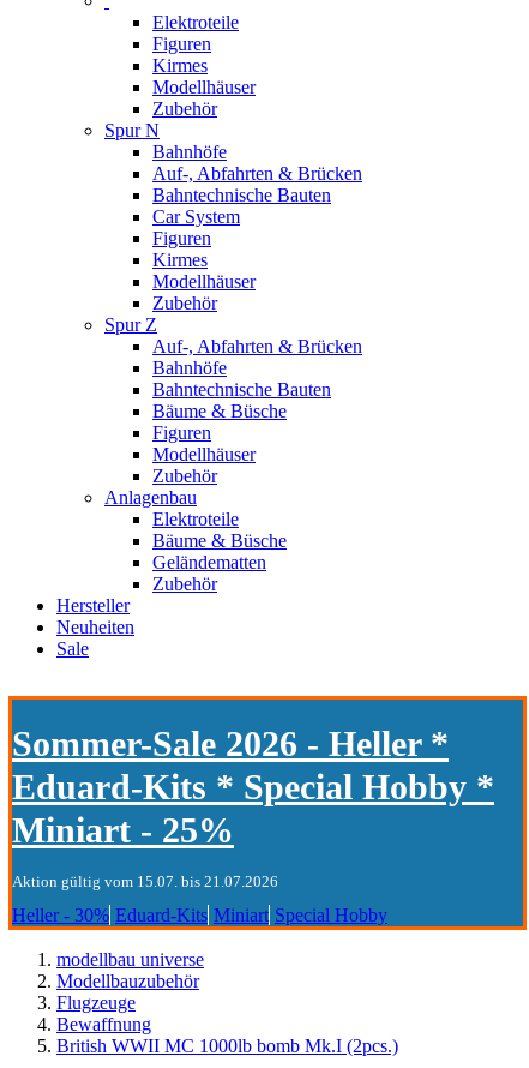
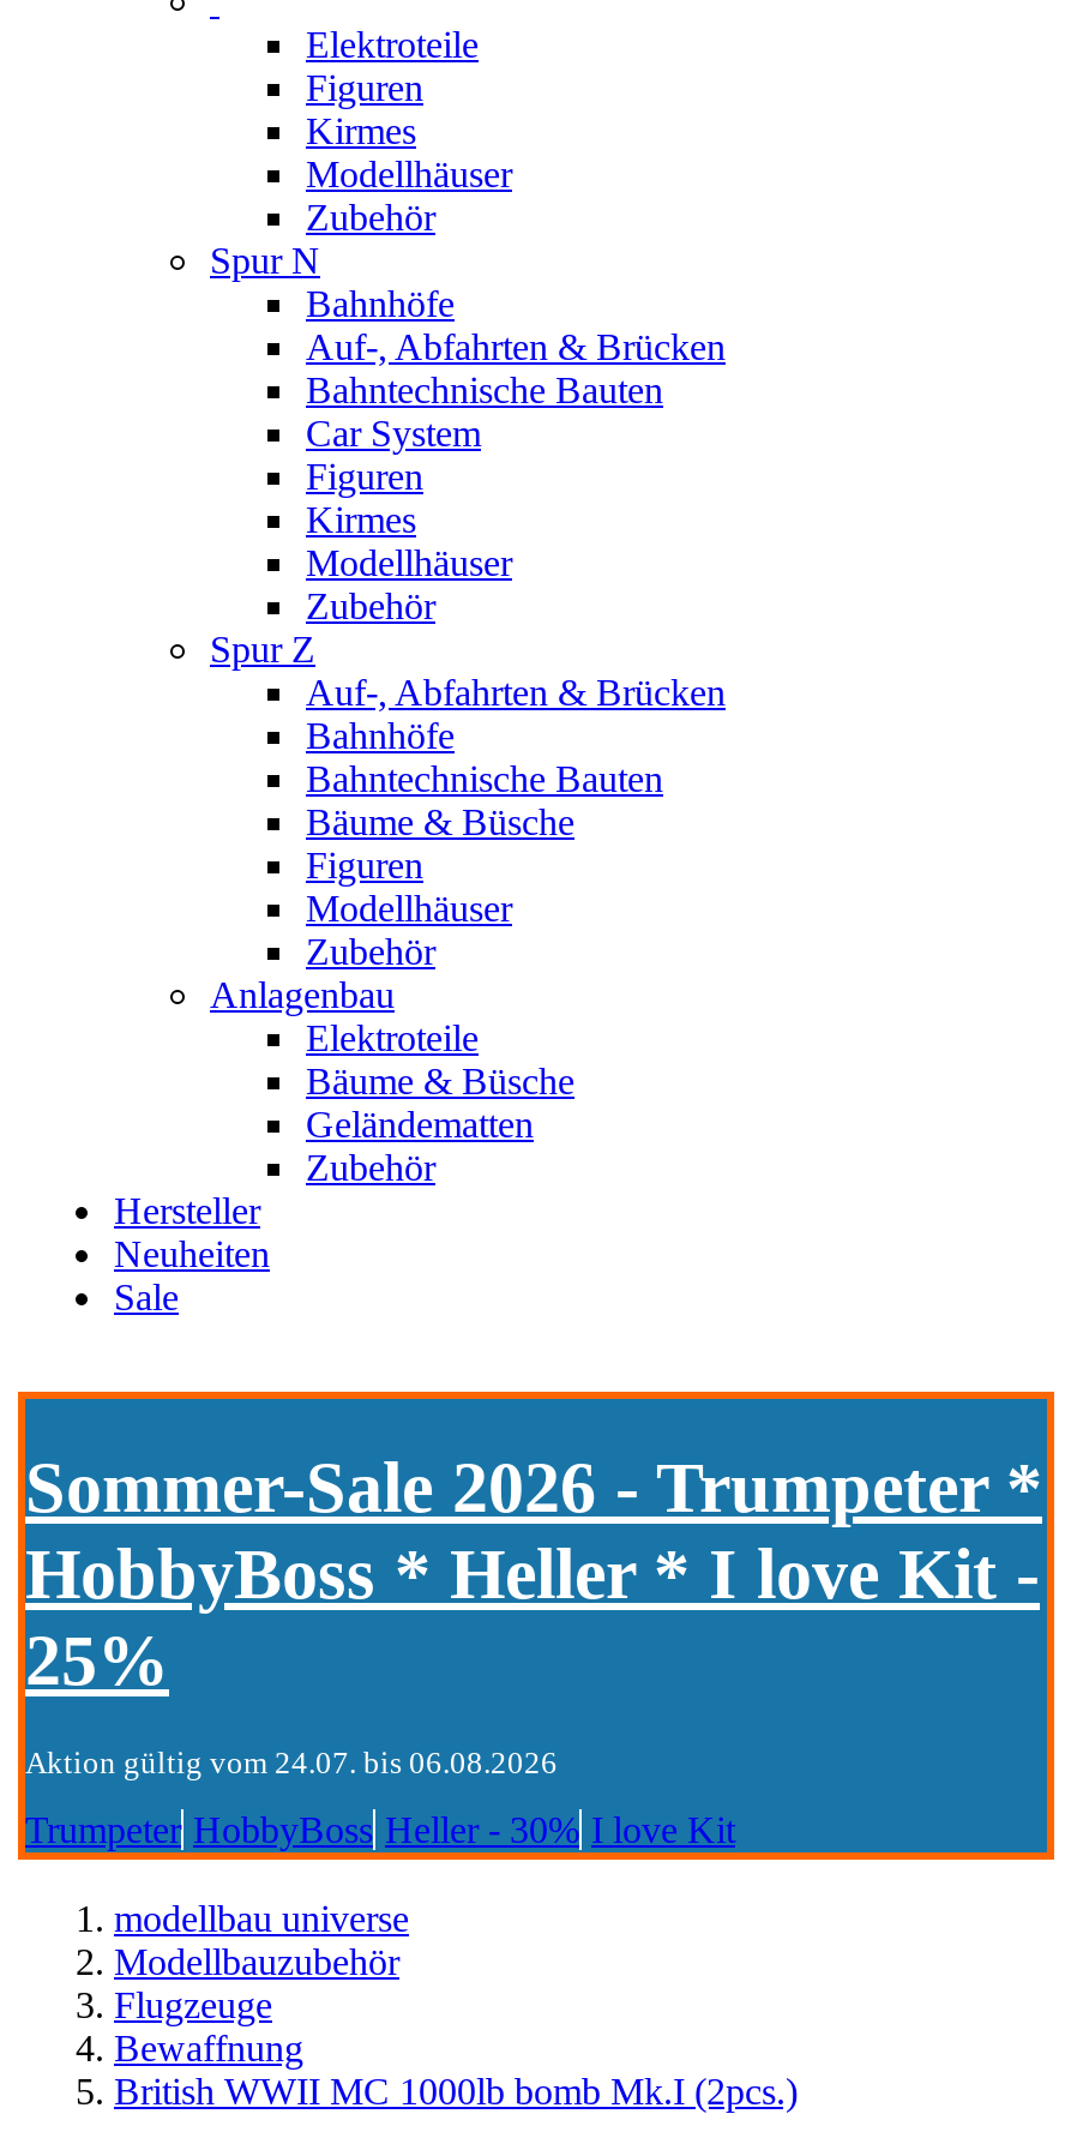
[12,723,494,849] Sommer-Sale 2026 - Heller * | Eduard-Kits * Special Hobby * | Miniart - 25% -> [25,1446,1042,1698] Sommer-Sale 2026 - Trumpeter * | HobbyBoss * Heller * I love Kit - | 25%
[12,873,278,891] Aktion gültig vom 15.07. bis 21.07.2026 -> [25,1745,558,1781] Aktion gültig vom 24.07. bis 06.08.2026
[12,905,387,926] Heller - 30% Eduard-Kits Miniart Special Hobby -> [25,1810,735,1851] Trumpeter HobbyBoss Heller - 30% I love Kit

